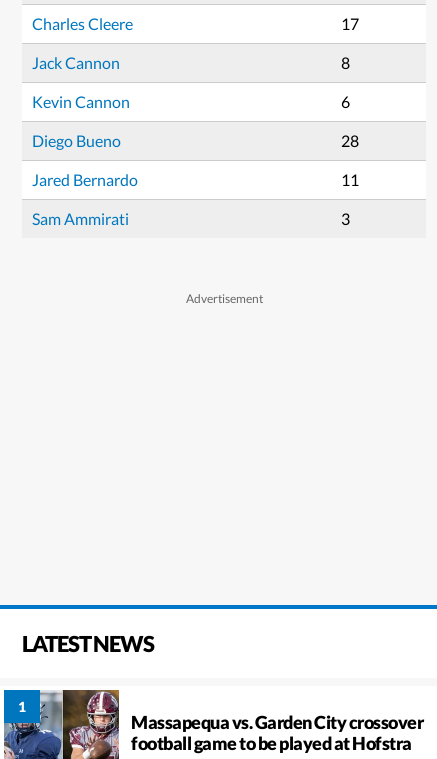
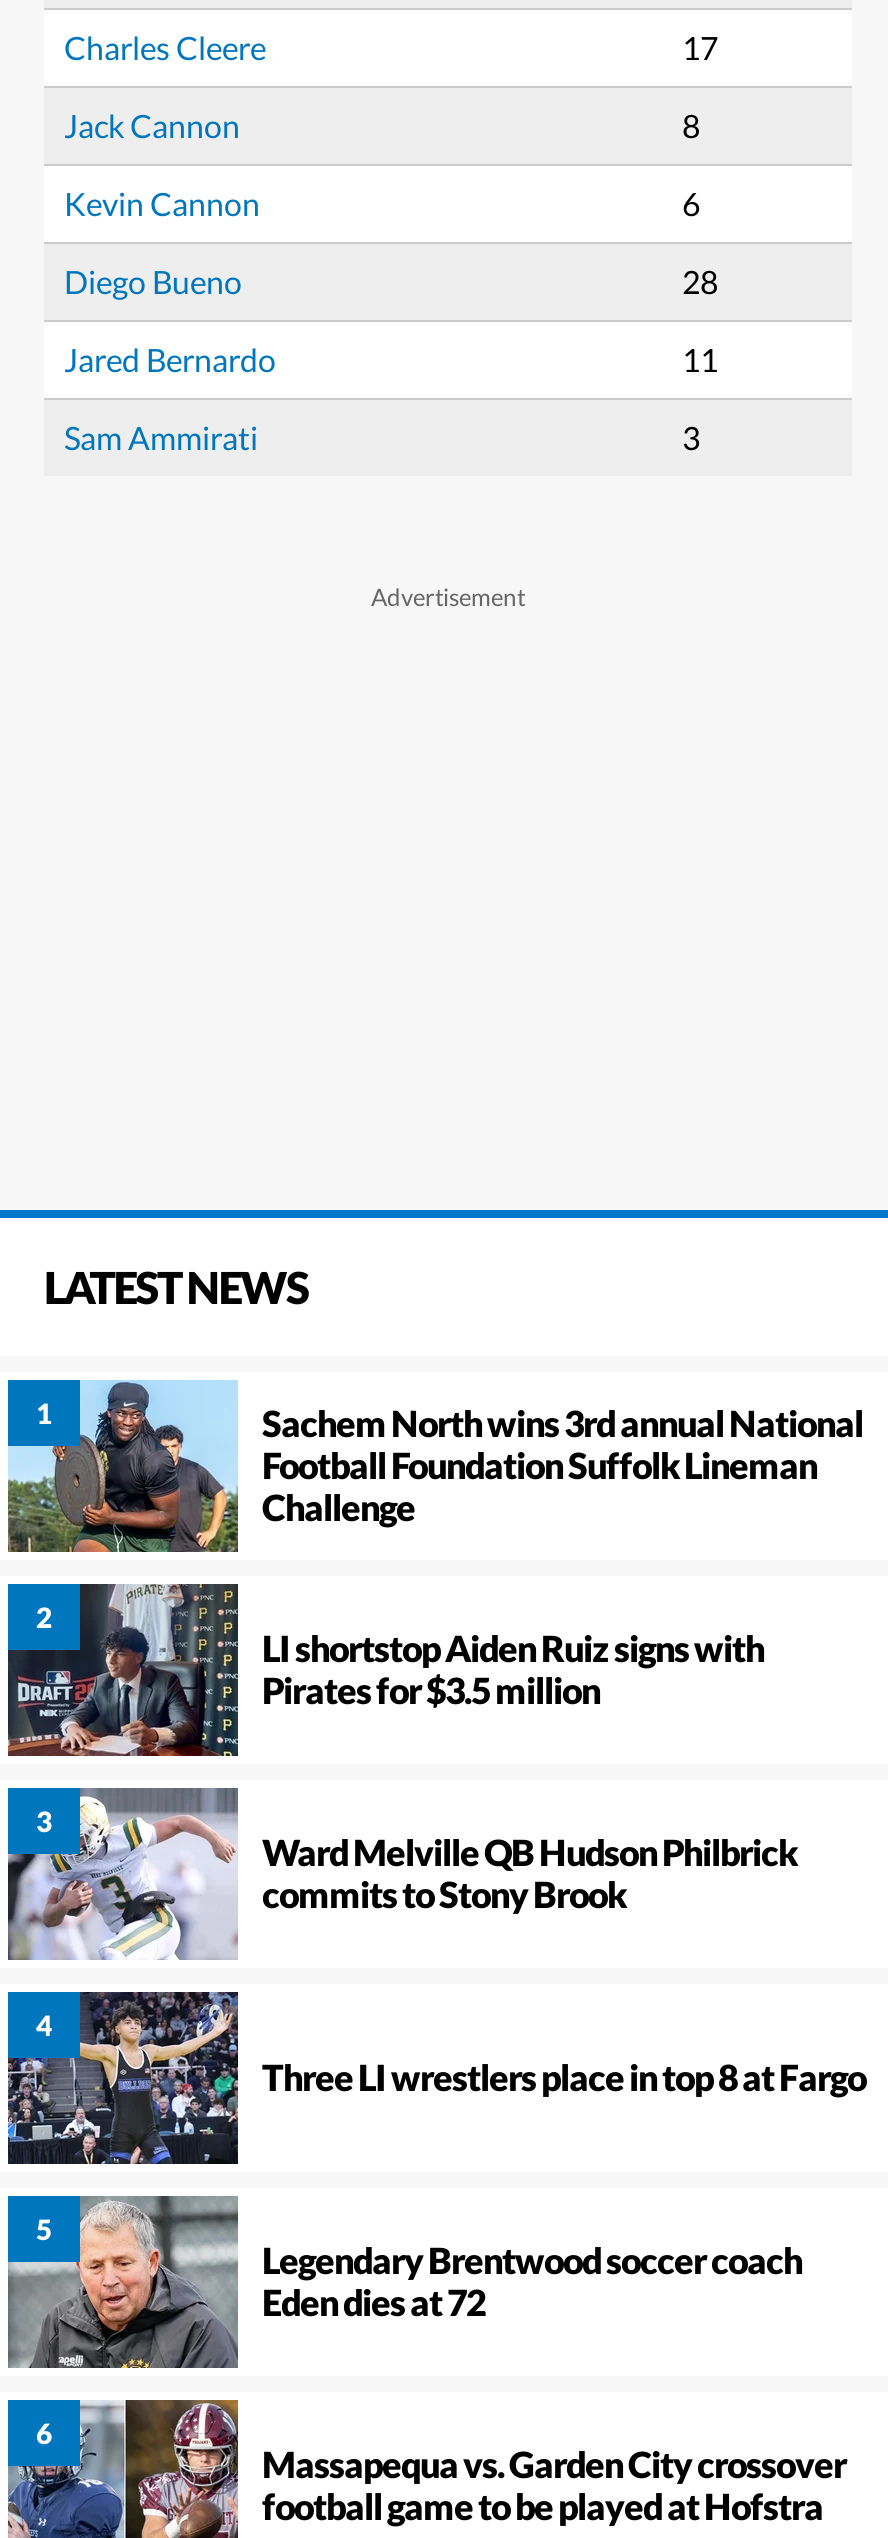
none -> [6,1786,797,1962] [image] | Ward Melville QB Hudson Philbrick | commits to Stony Brook
none -> [6,1990,866,2166] [image] | Three LI wrestlers place in top 8 at Fargo
none -> [6,2194,802,2370] [image] | Legendary Brentwood soccer coach | Eden dies at 72
none -> [6,1582,238,1758] [image]
none -> [8,1380,863,1712] [image] | Sachem North wins 3rd annual National | Football Foundation Suffolk Lineman | Challenge | LI shortstop Aiden Ruiz signs with | Pirates for $3.5 million

